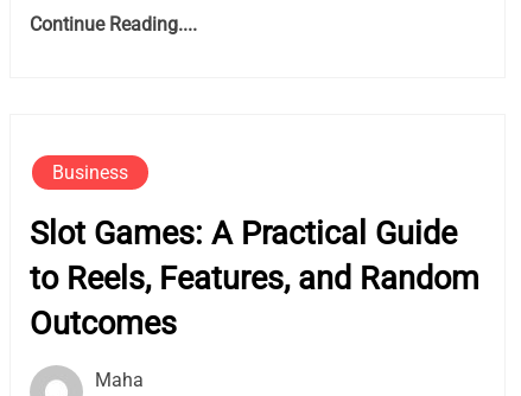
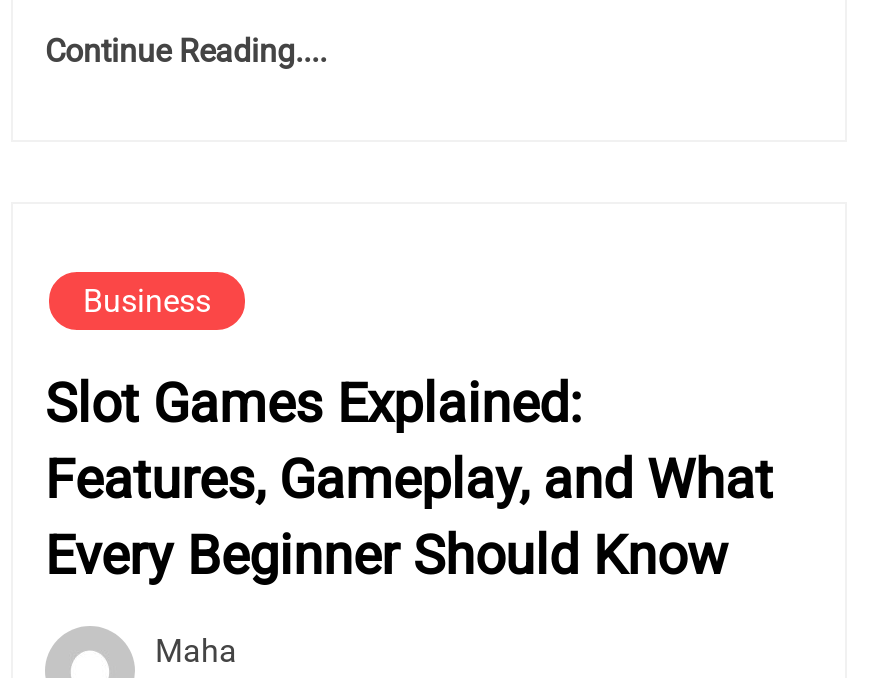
[30,215,479,343] Slot Games: A Practical Guide | to Reels, Features, and Random | Outcomes -> [45,372,773,588] Slot Games Explained: | Features, Gameplay, and What | Every Beginner Should Know

